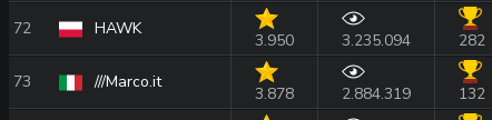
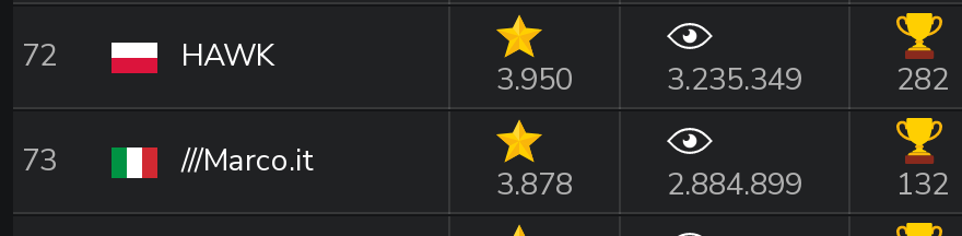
[342,30,411,52] 3.235.094 -> [667,60,802,101] 3.235.349
[342,84,411,105] 2.884.319 -> [667,165,802,206] 2.884.899

